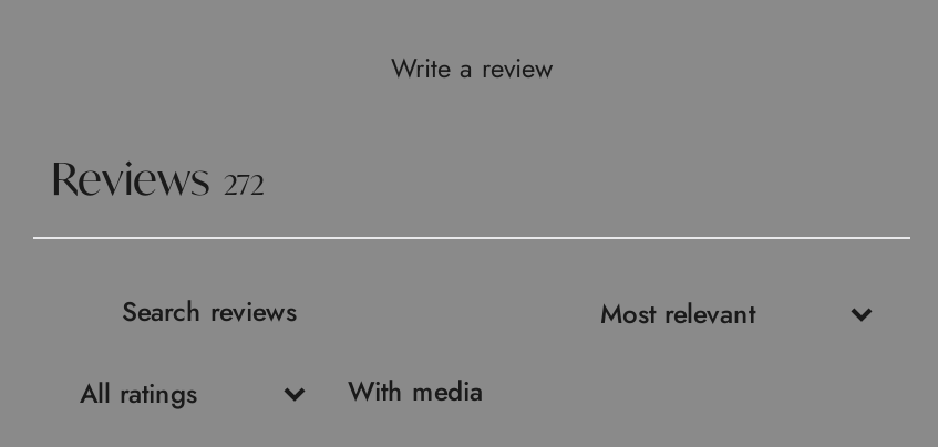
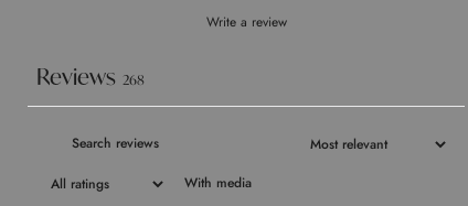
[51,147,264,207] Reviews 272 -> [36,61,145,91] Reviews 268

